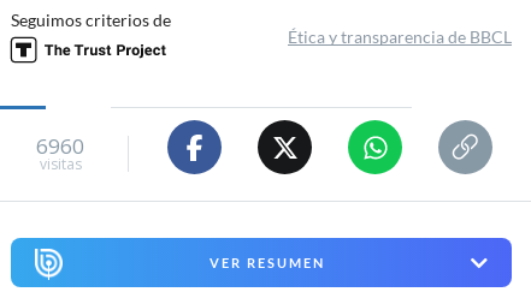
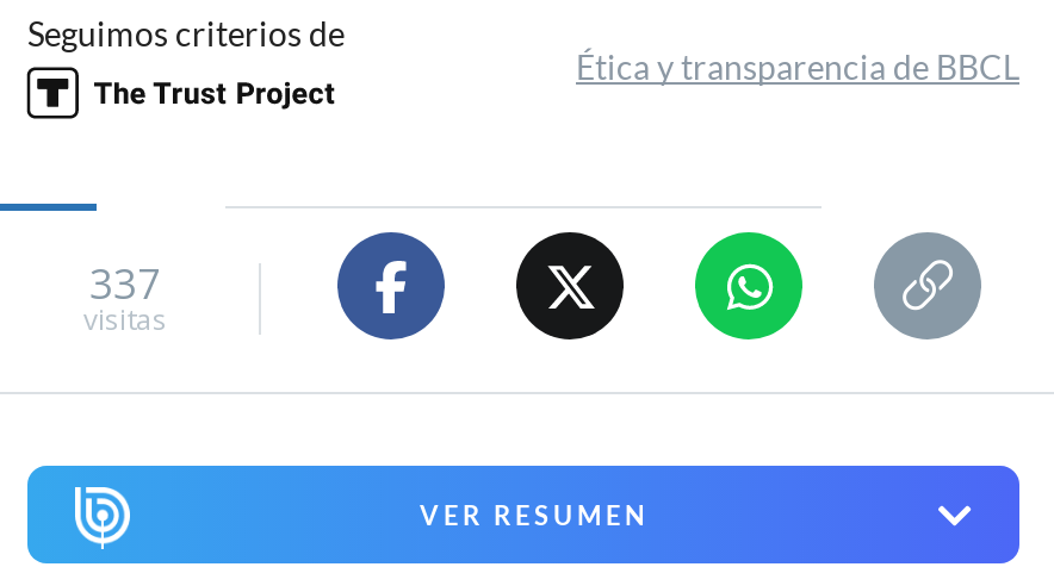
[36,132,84,160] 6960 -> [89,256,161,311] 337

